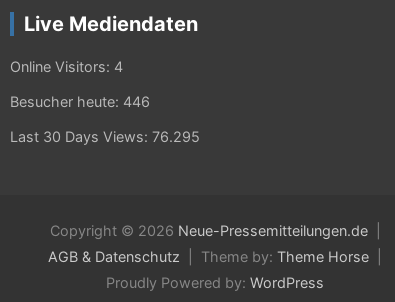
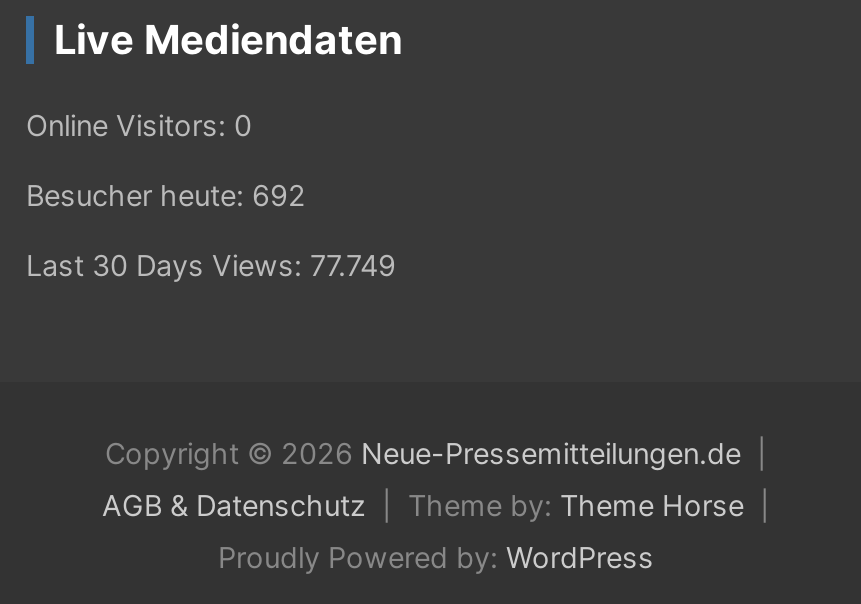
[10,58,123,75] Online Visitors: 4 -> [26,108,252,142] Online Visitors: 0
[10,93,150,110] Besucher heute: 446 -> [26,178,306,212] Besucher heute: 692
[10,128,200,145] Last 30 Days Views: 76.295 -> [26,248,396,282] Last 30 Days Views: 77.749

